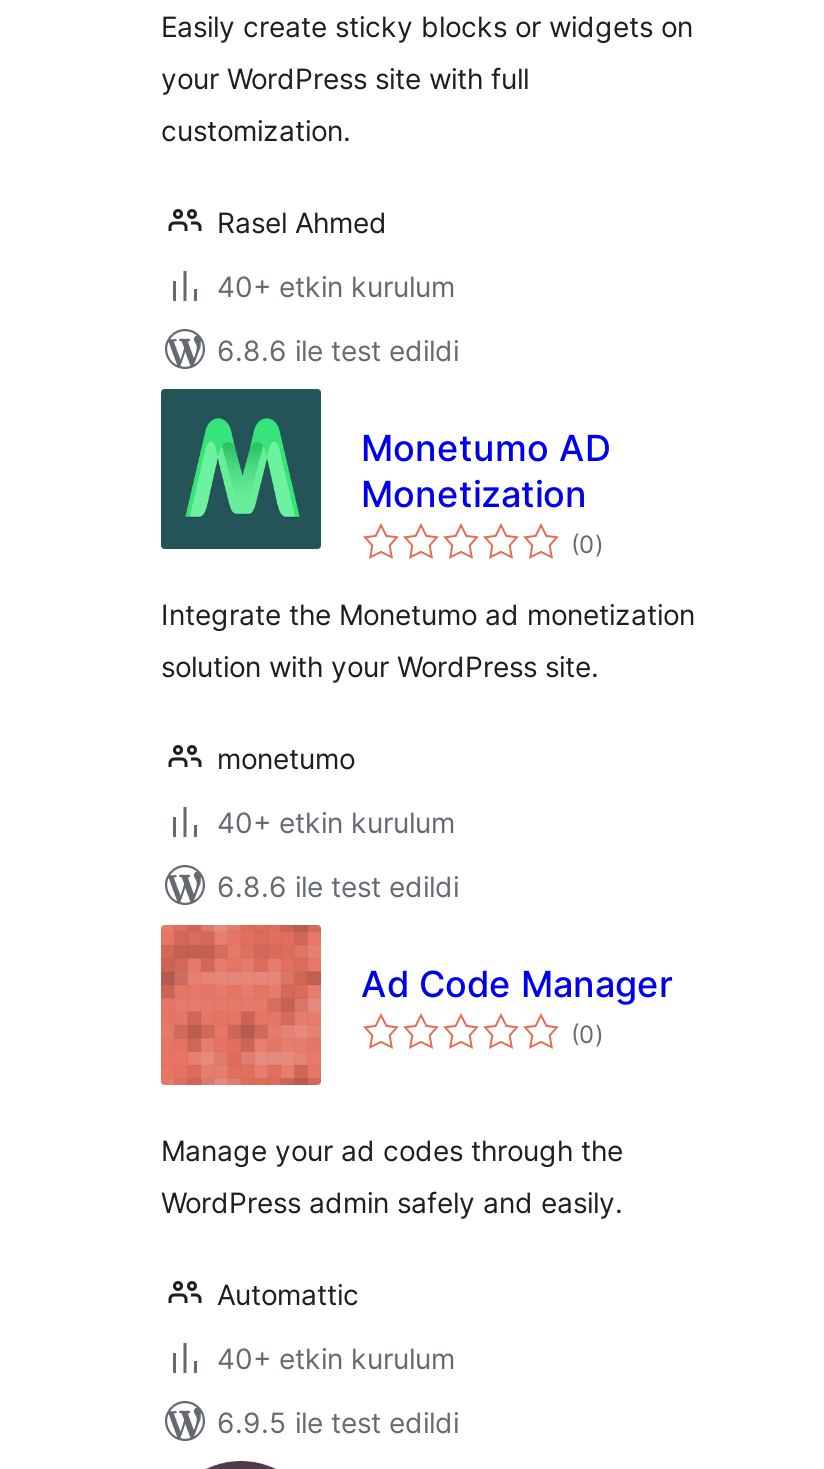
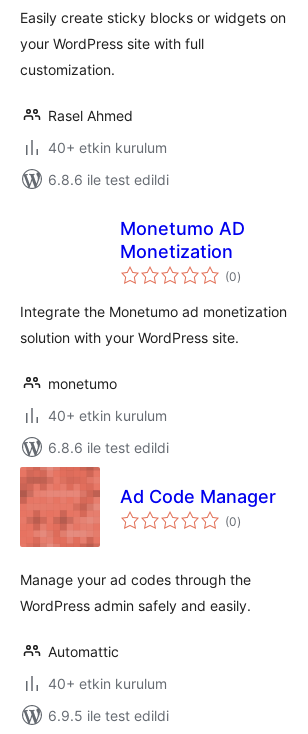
[159,387,323,551] [image] -> none

